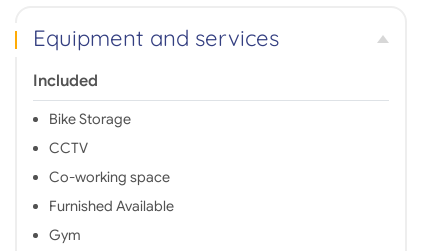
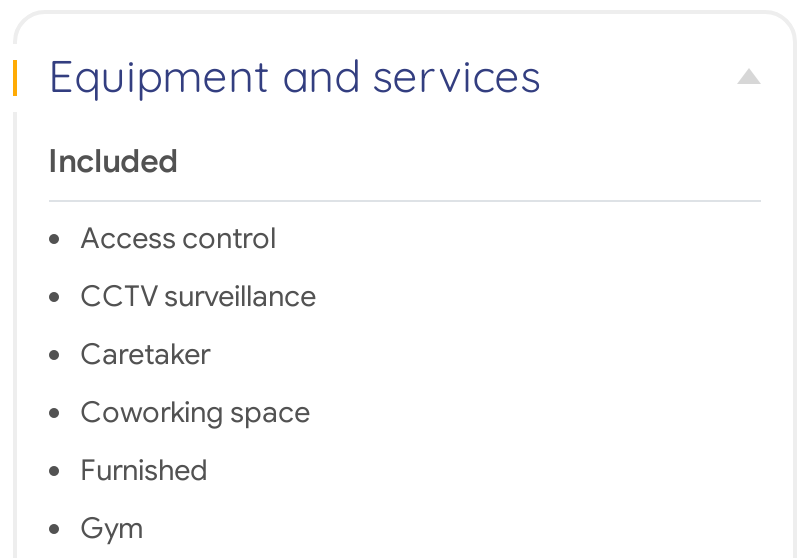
[49,110,174,215] Bike Storage | CCTV | Co-working space | Furnished Available -> [80,219,316,487] Access control | CCTV surveillance | Caretaker | Coworking space | Furnished

